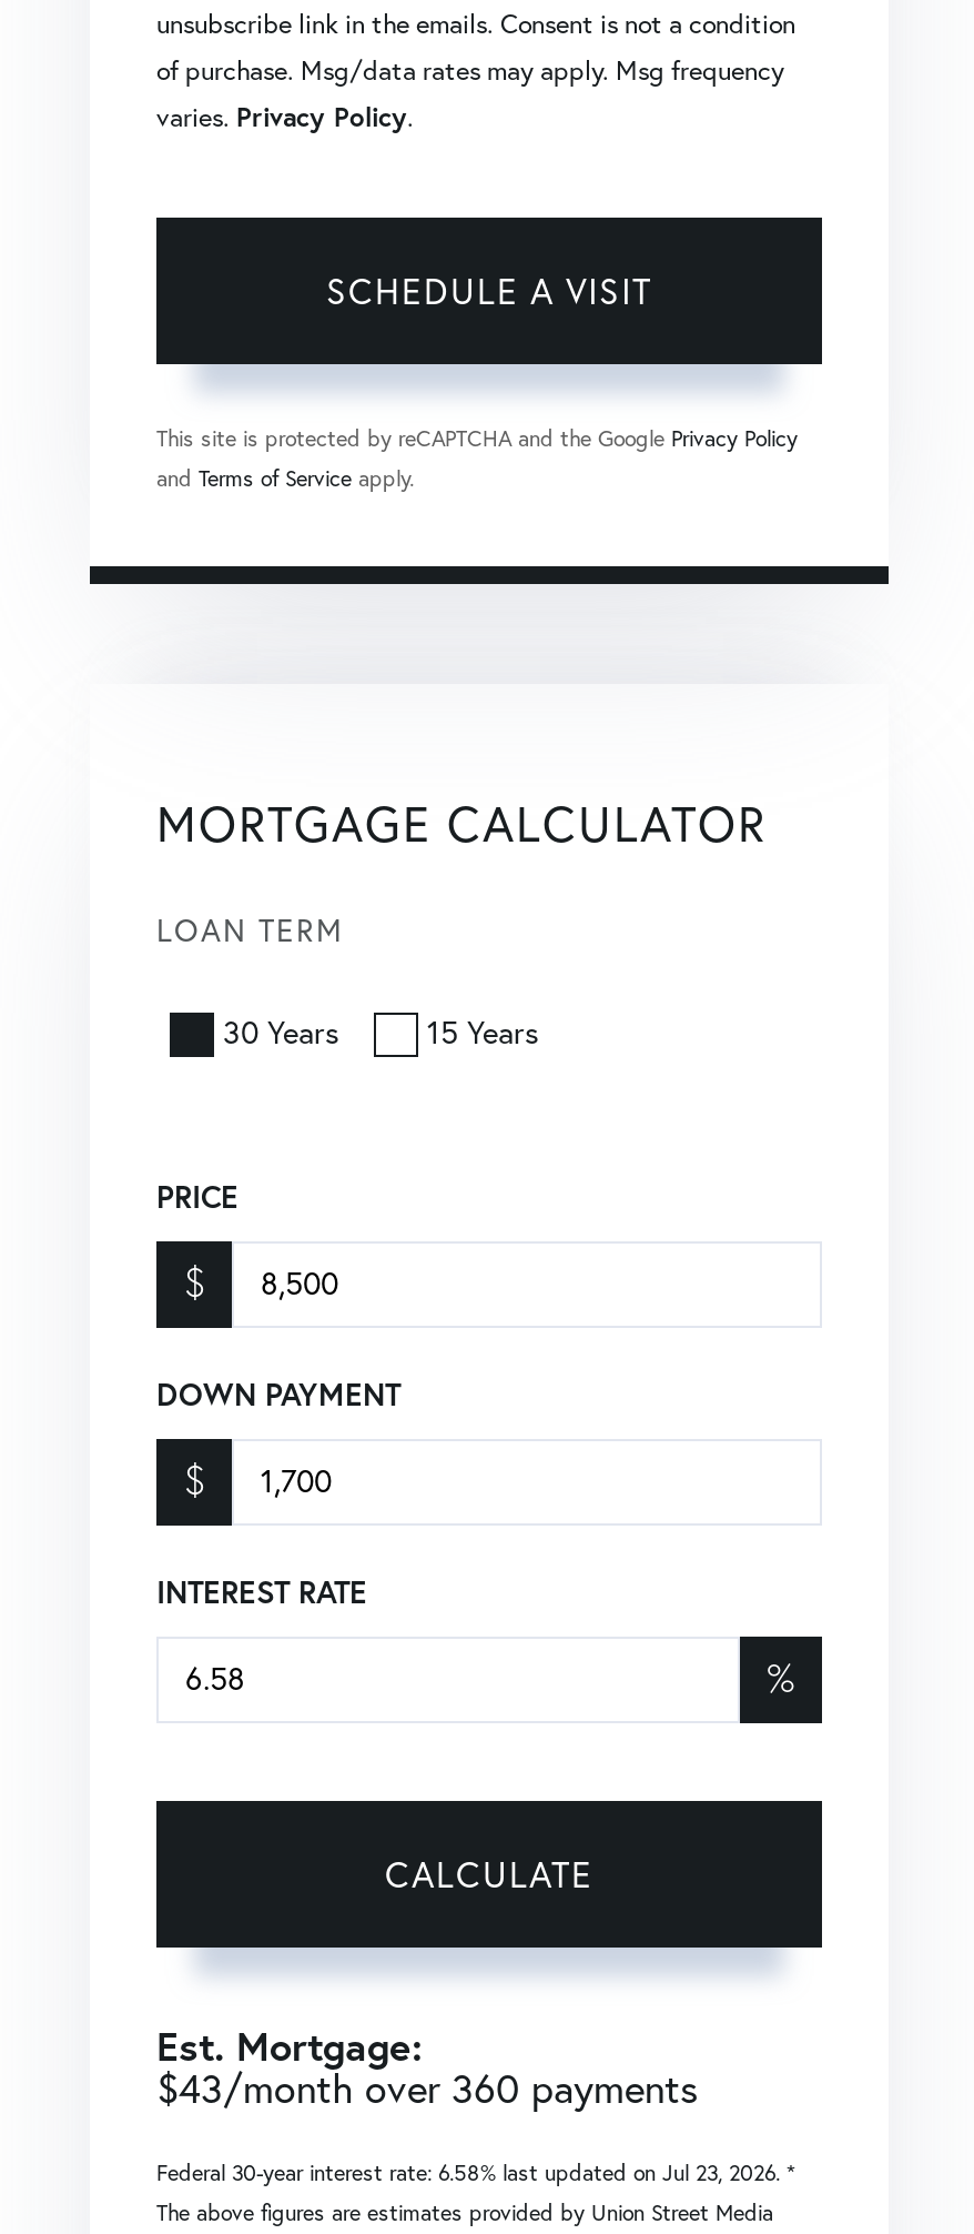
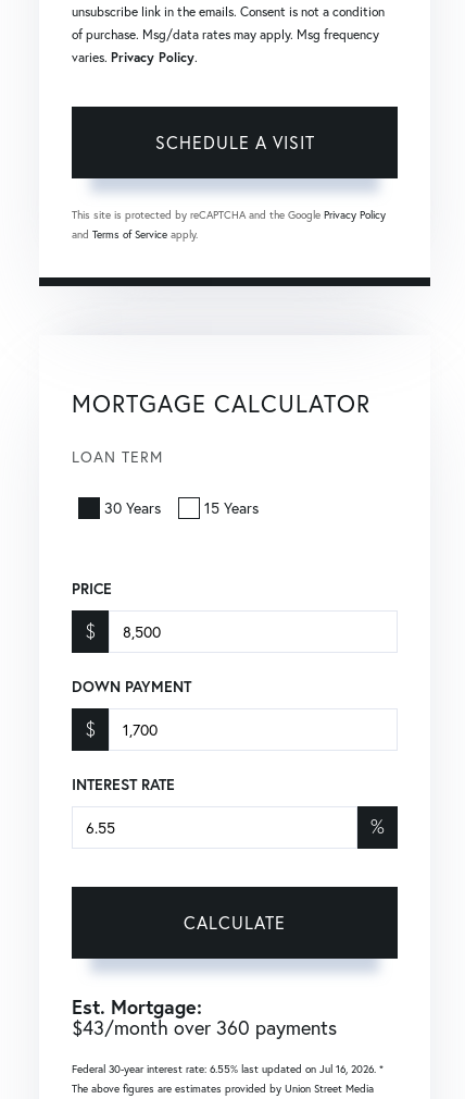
[156,2158,795,2186] Federal 30-year interest rate: 6.58% last updated on Jul 23, 2026. * -> [72,1062,384,1076] Federal 30-year interest rate: 6.55% last updated on Jul 16, 2026. *

